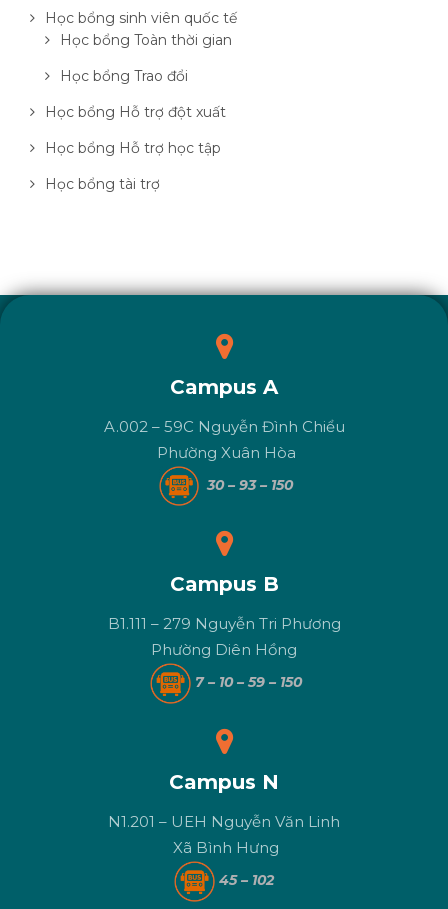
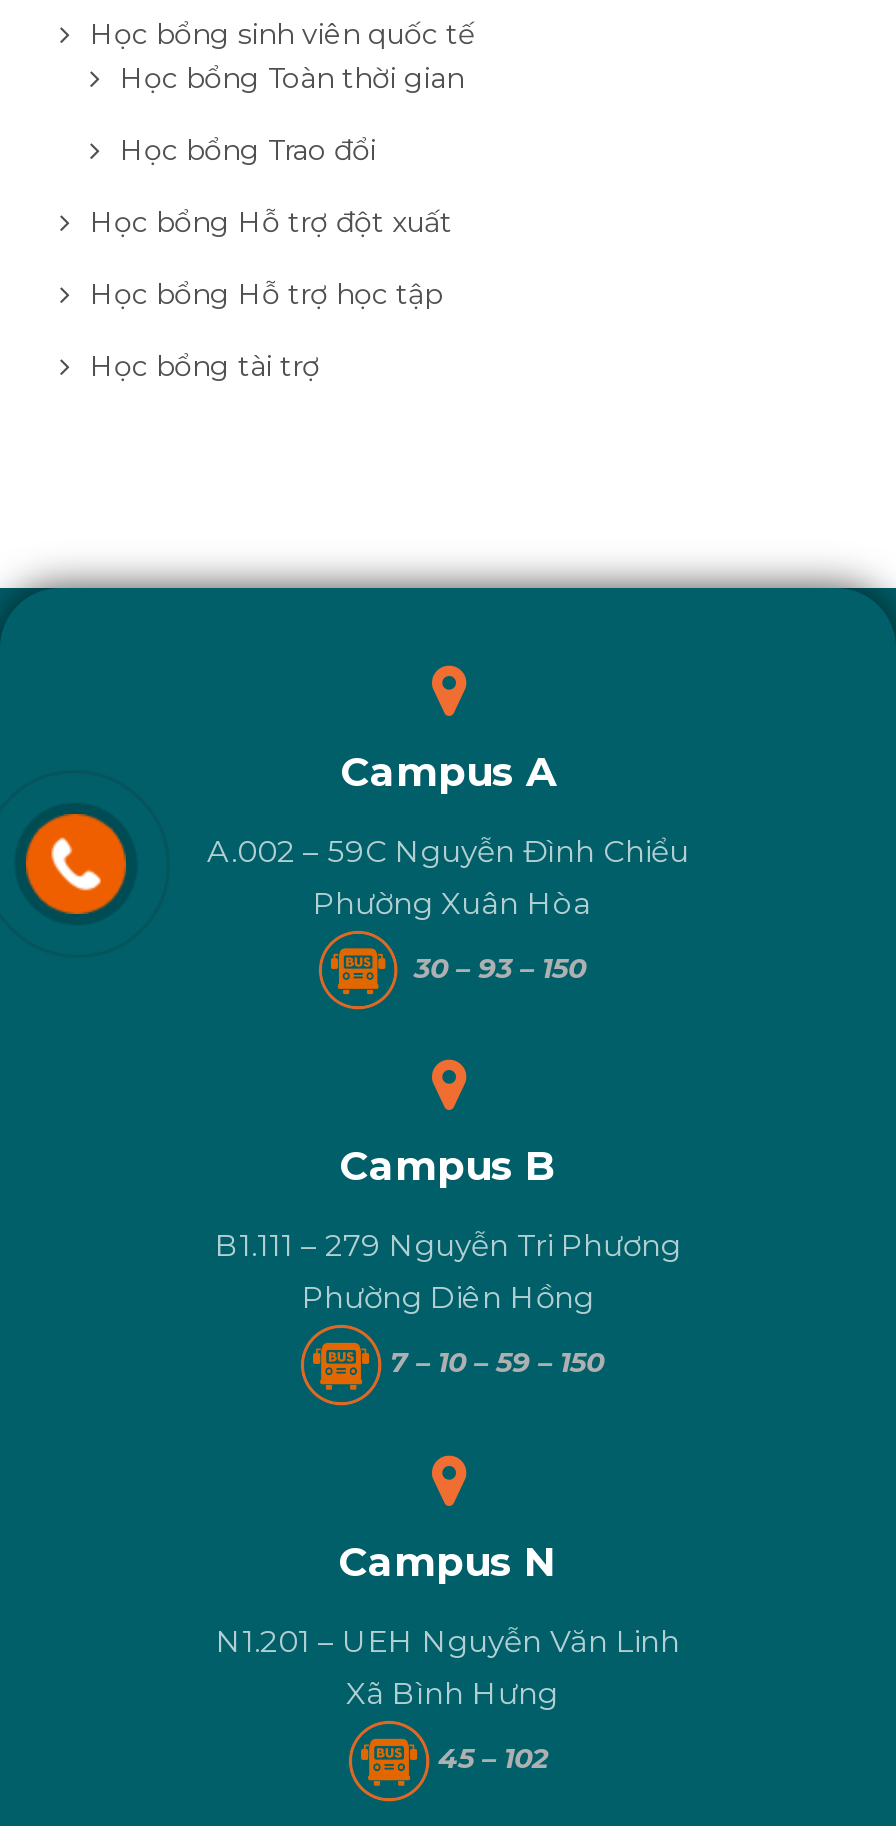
none -> [24,812,128,916] [image]

